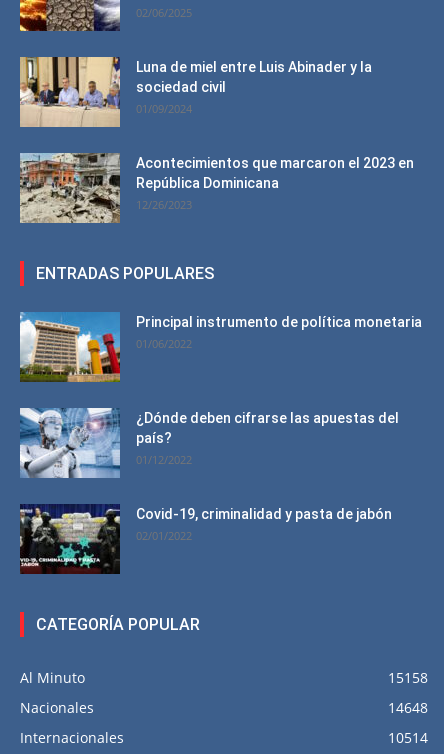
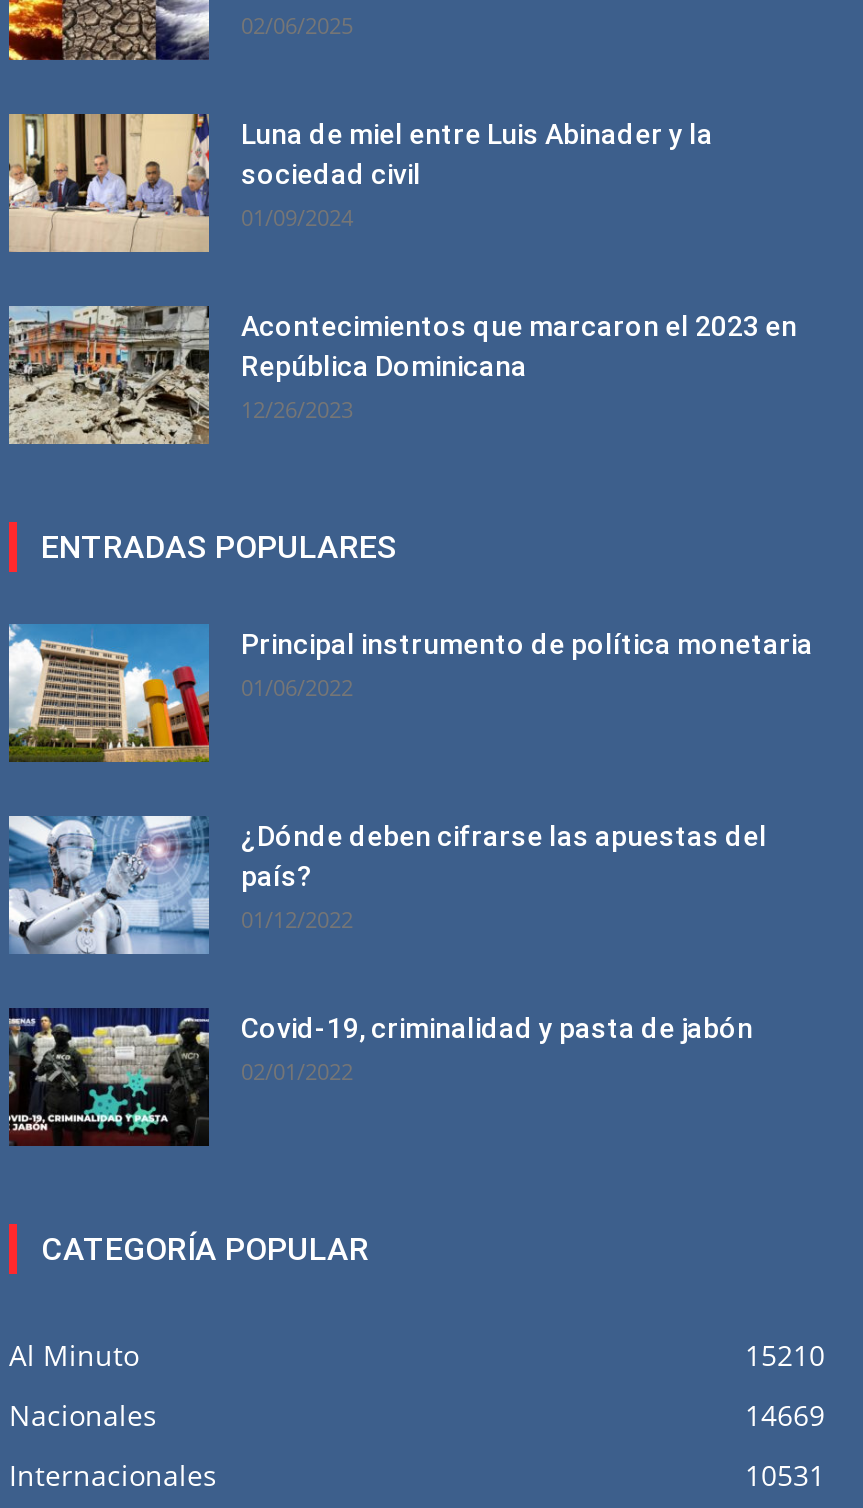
[388,668,428,687] 15158 -> [745,1336,825,1374] 15210
[388,698,428,717] 14648 -> [745,1396,825,1434] 14669
[388,728,428,747] 10514 -> [745,1456,825,1494] 10531

